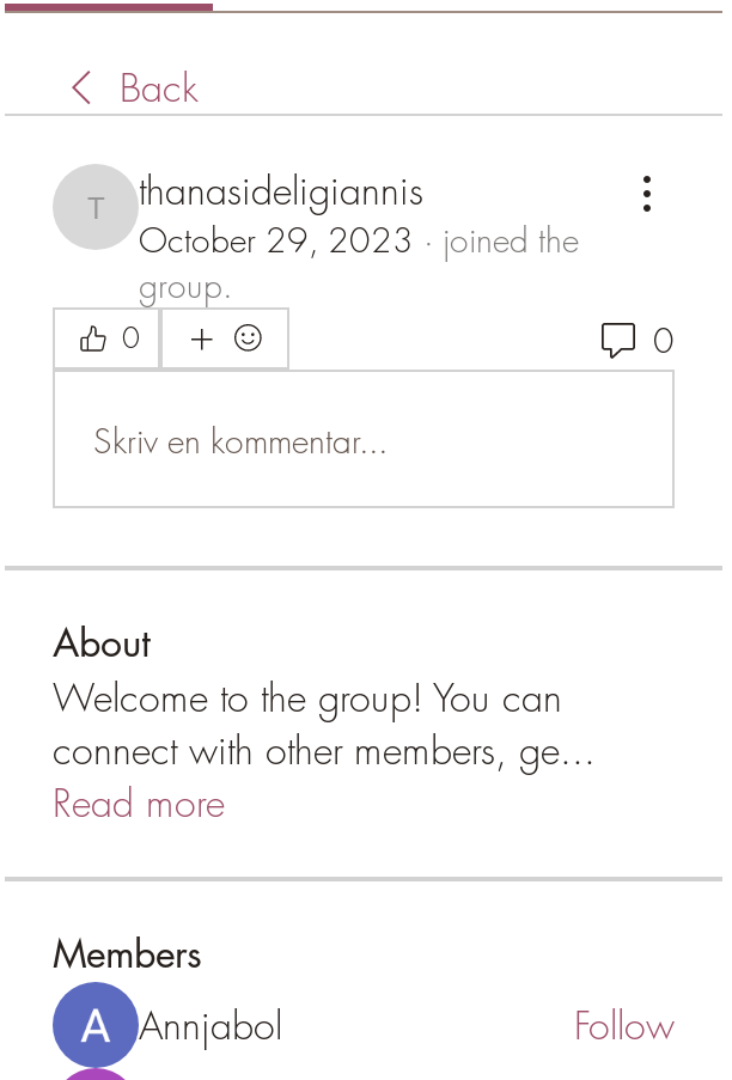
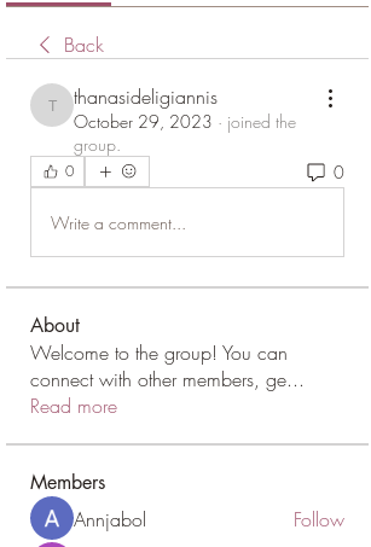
[93,416,388,462] Skriv en kommentar... -> [51,211,186,234] Write a comment...

